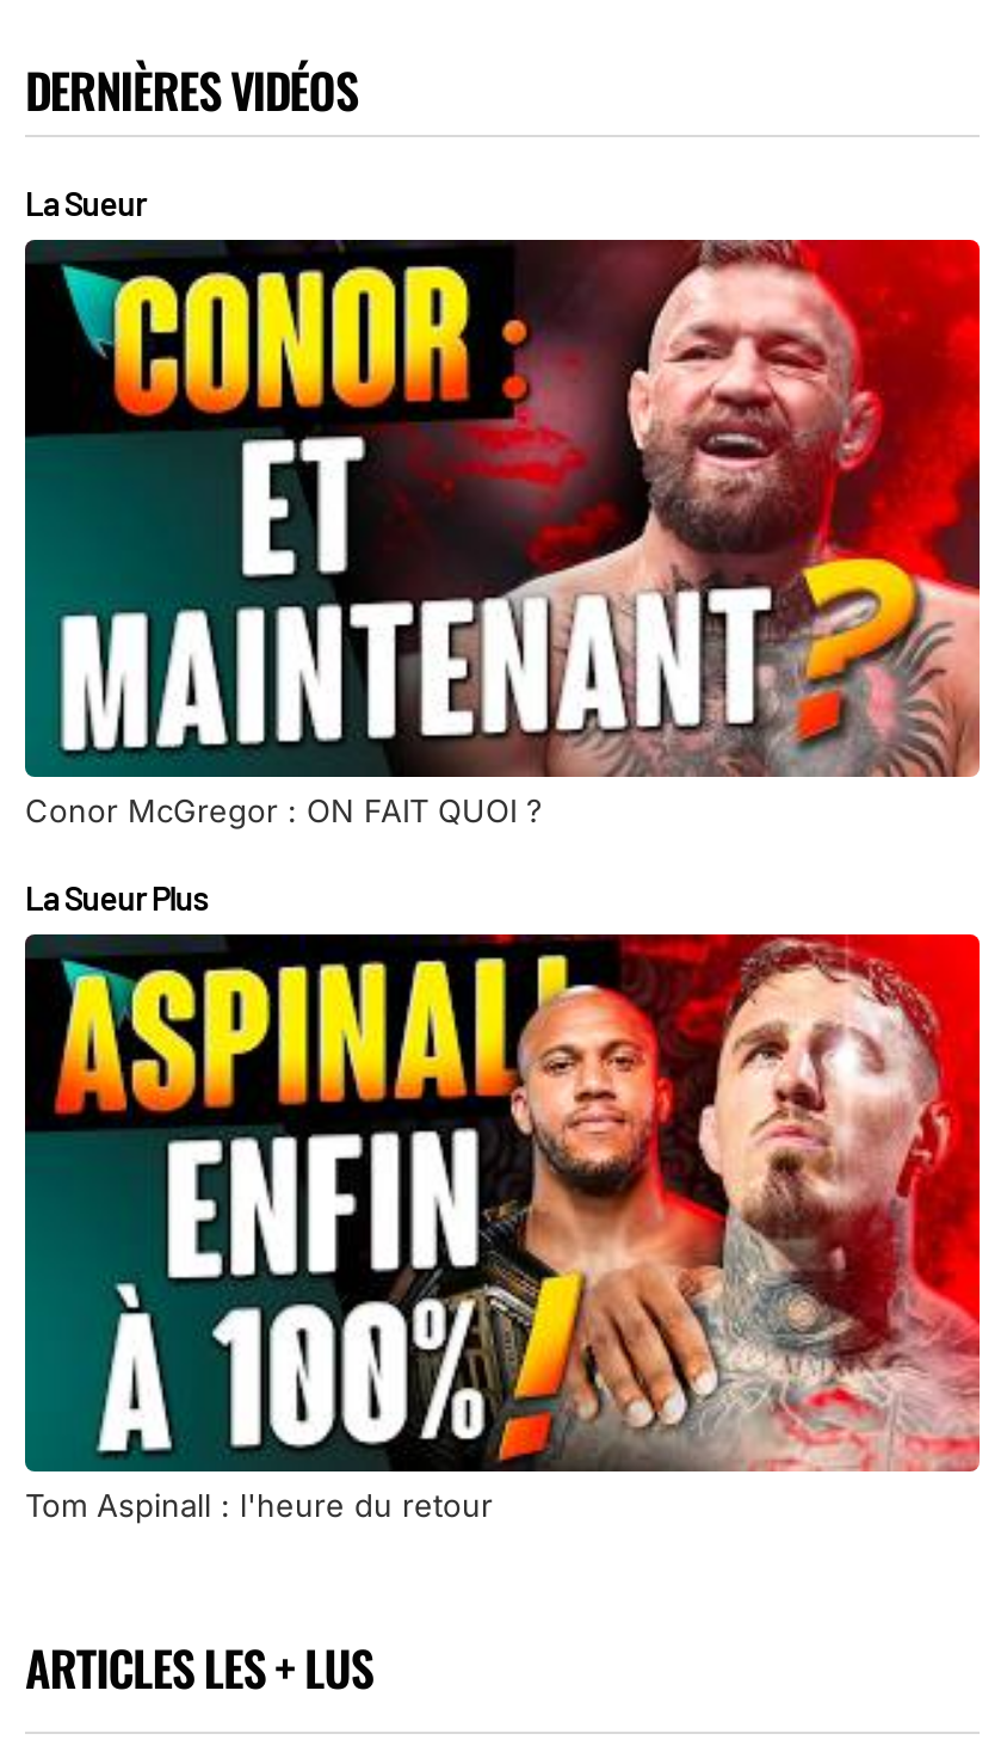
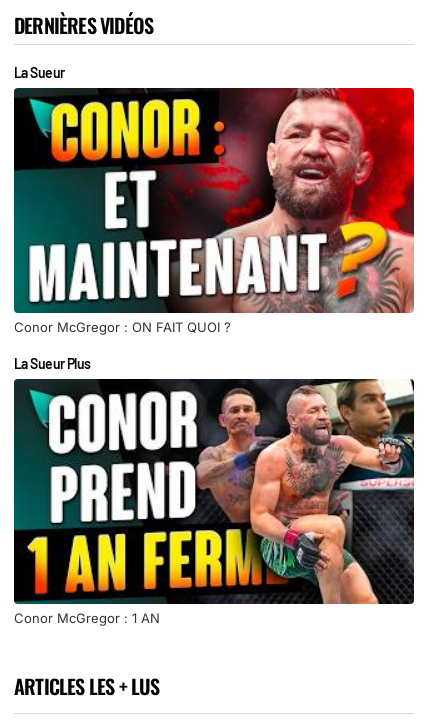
[23,932,982,1523] [image] | Tom Aspinall : l'heure du retour -> [13,378,415,626] [image] | Conor McGregor : 1 AN

